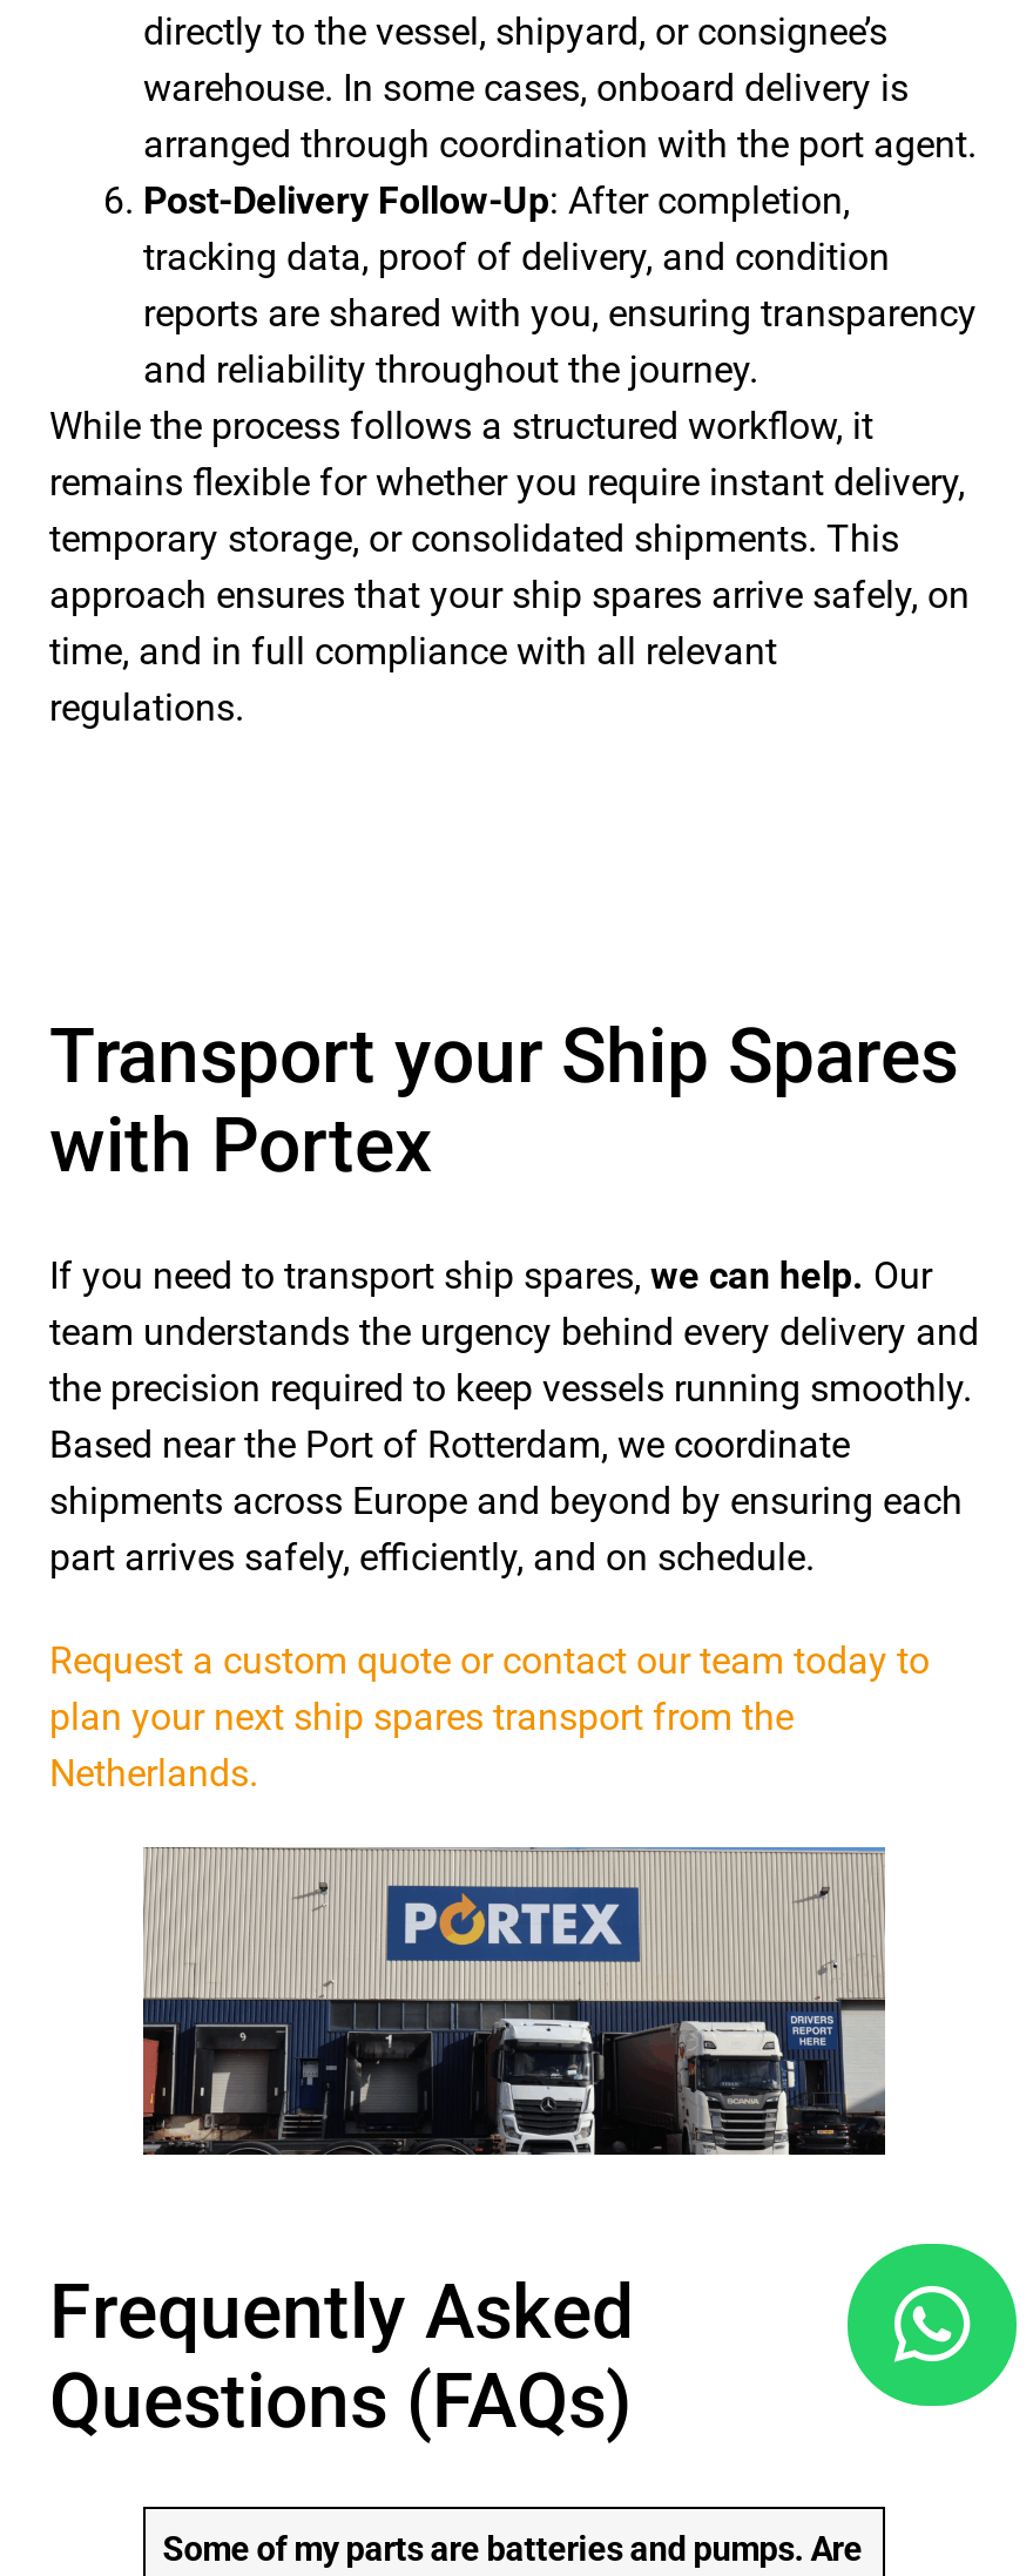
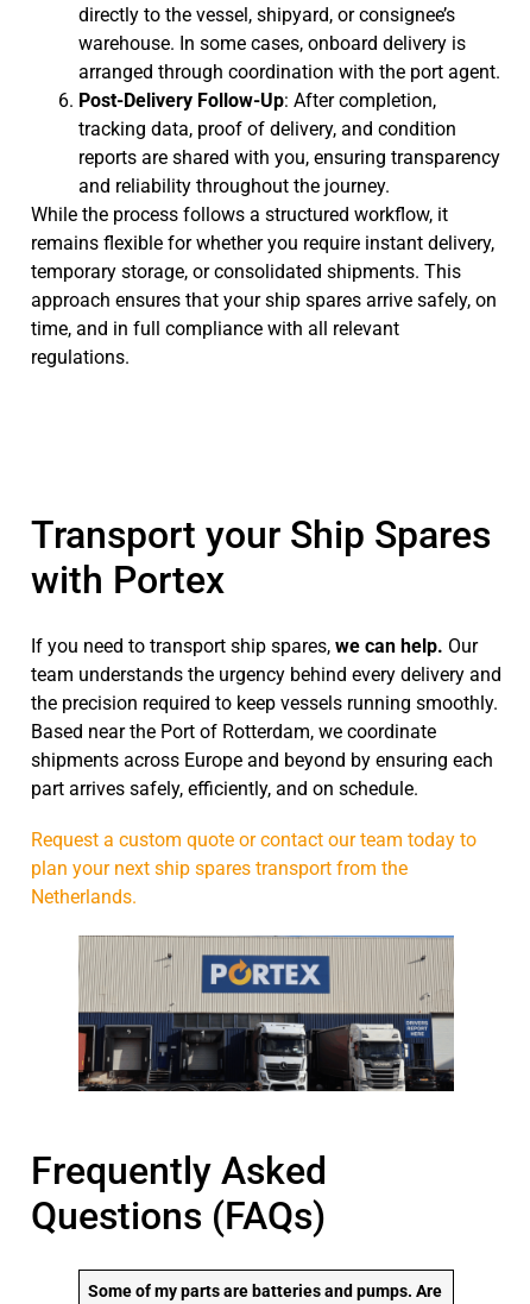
[845,2242,1019,2411] [image] -> none

